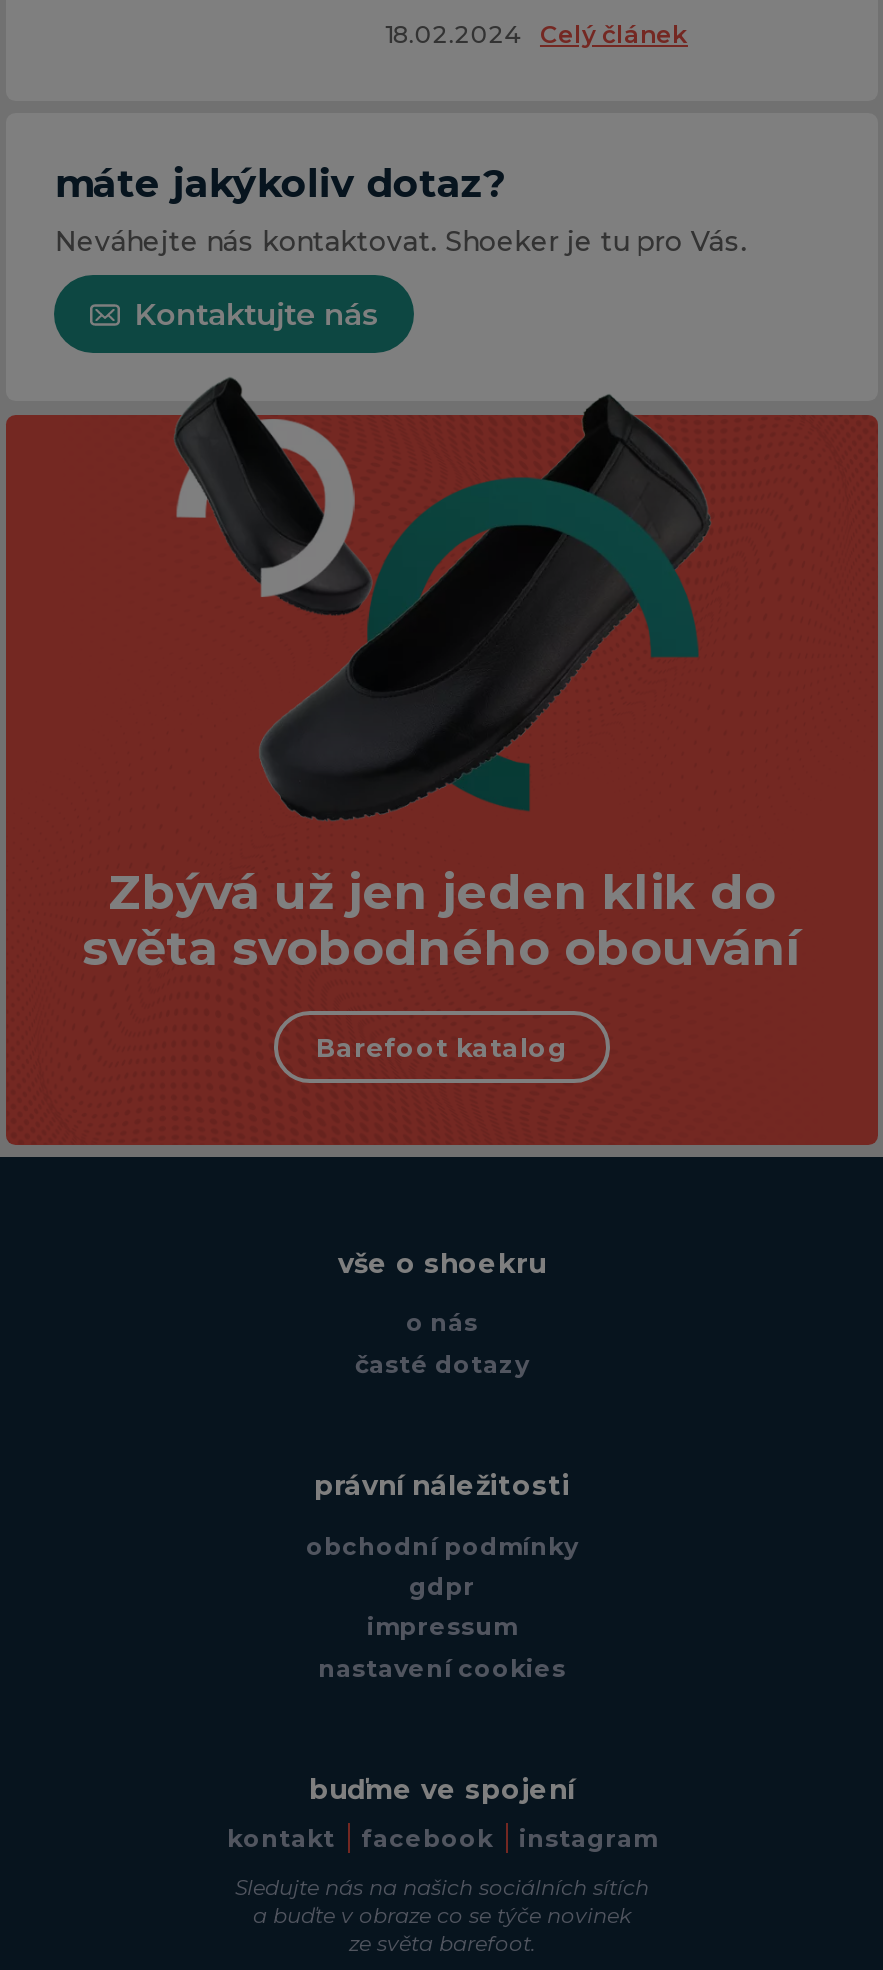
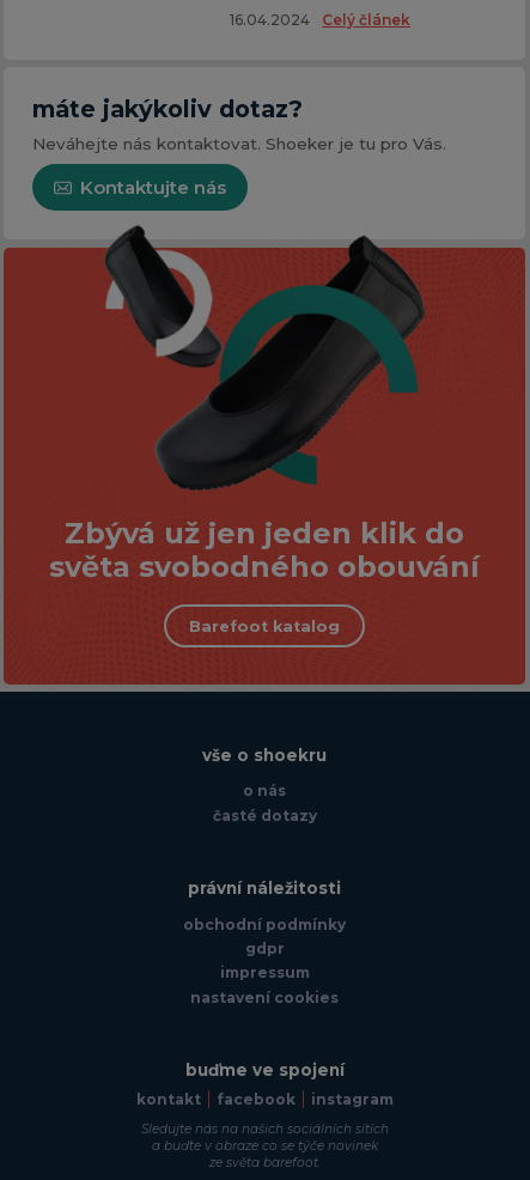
[385,18,688,48] 18.02.2024 Celý článek -> [230,10,410,28] 16.04.2024 Celý článek

